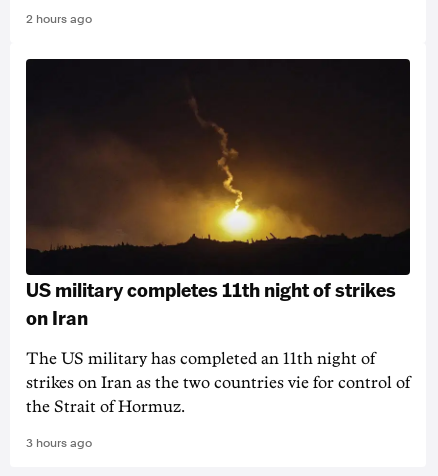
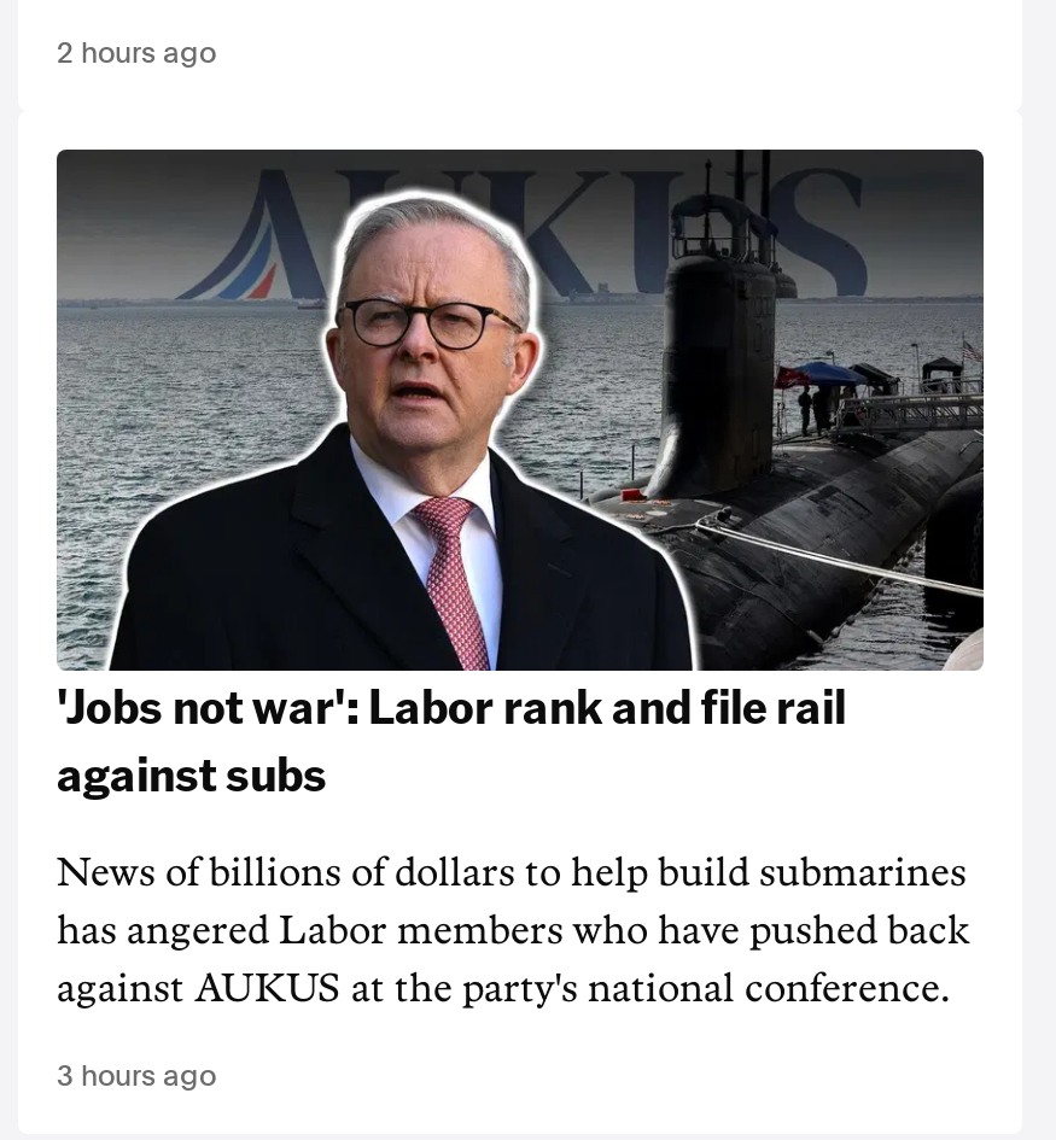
[25,61,410,330] [image] | US military completes 11th night of strikes | on Iran -> [54,152,984,803] [image] | 'Jobs not war': Labor rank and file rail | against subs
[26,351,375,367] The US military has completed an 11th night of -> [57,854,967,893] News of billions of dollars to help build submarines
[26,375,410,391] strikes on Iran as the two countries vie for control of -> [57,912,969,951] has angered Labor members who have pushed back
[26,399,185,415] the Strait of Hormuz. -> [57,970,950,1009] against AUKUS at the party's national conference.

